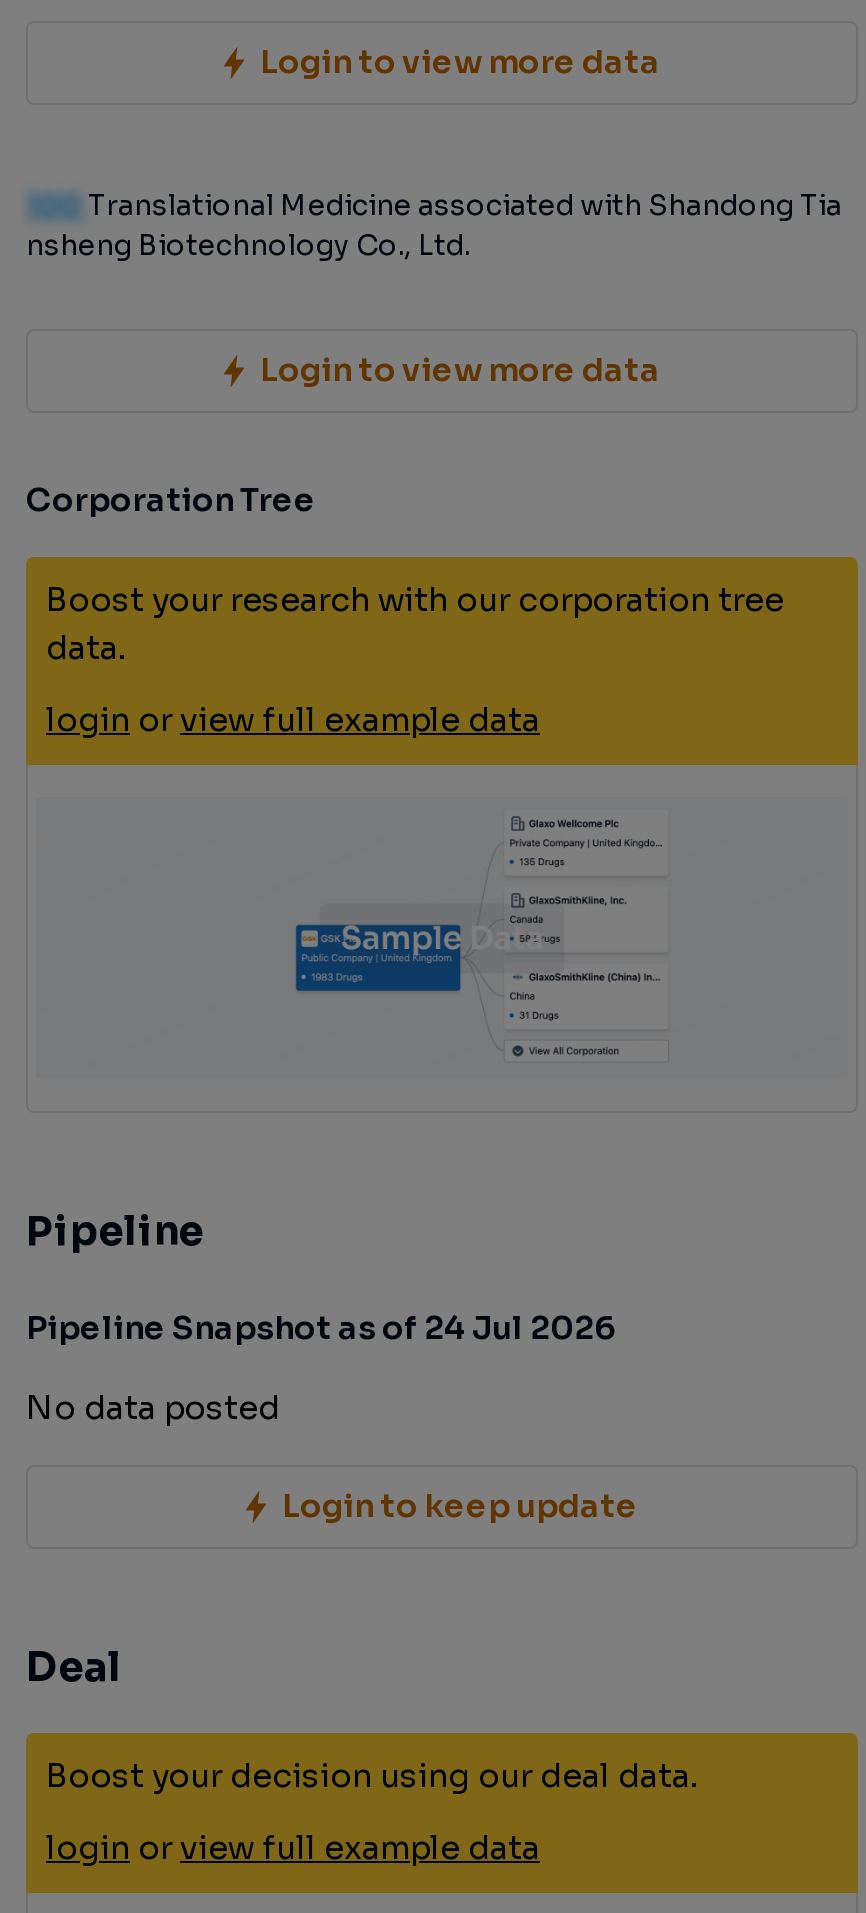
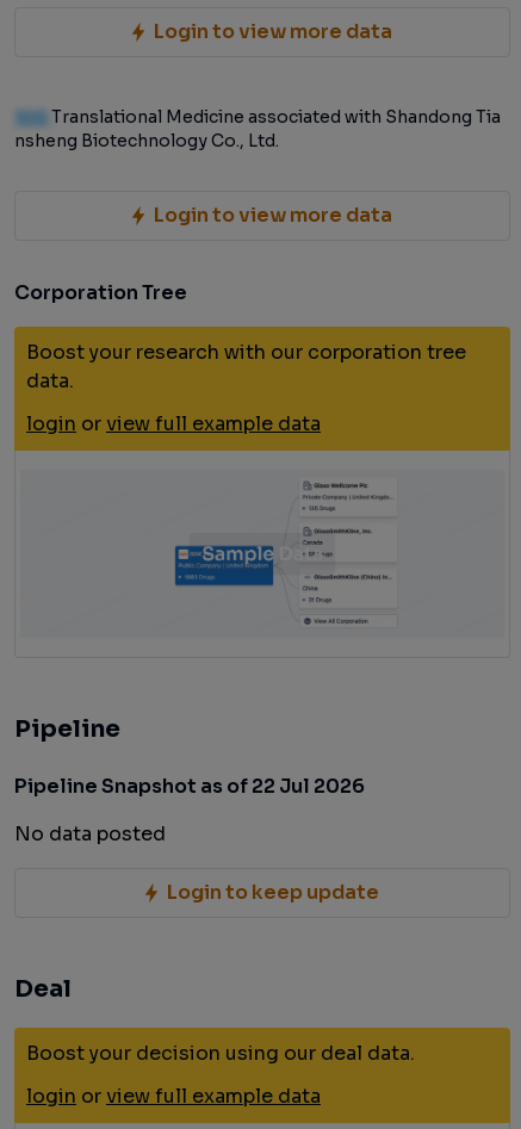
[26,1307,616,1349] Pipeline Snapshot as of 24 Jul 2026 -> [14,774,365,799] Pipeline Snapshot as of 22 Jul 2026

